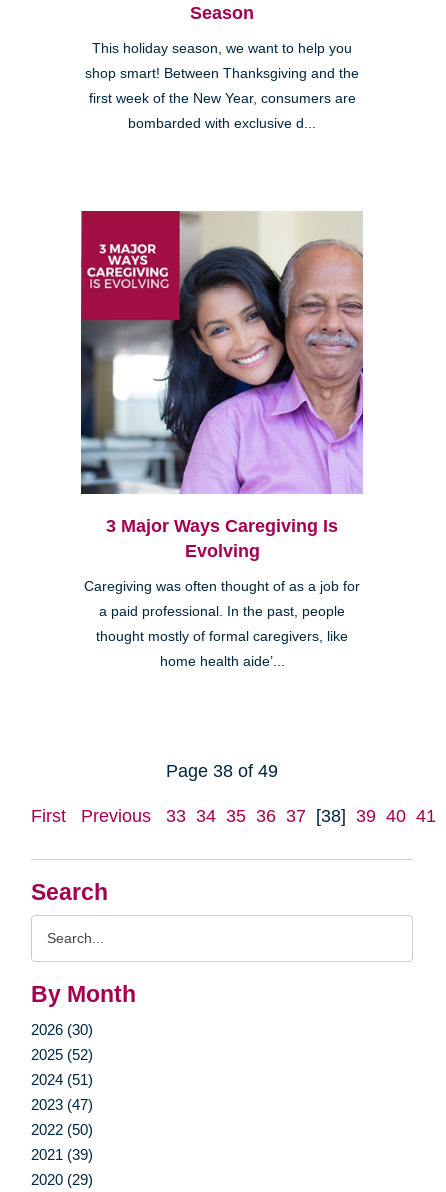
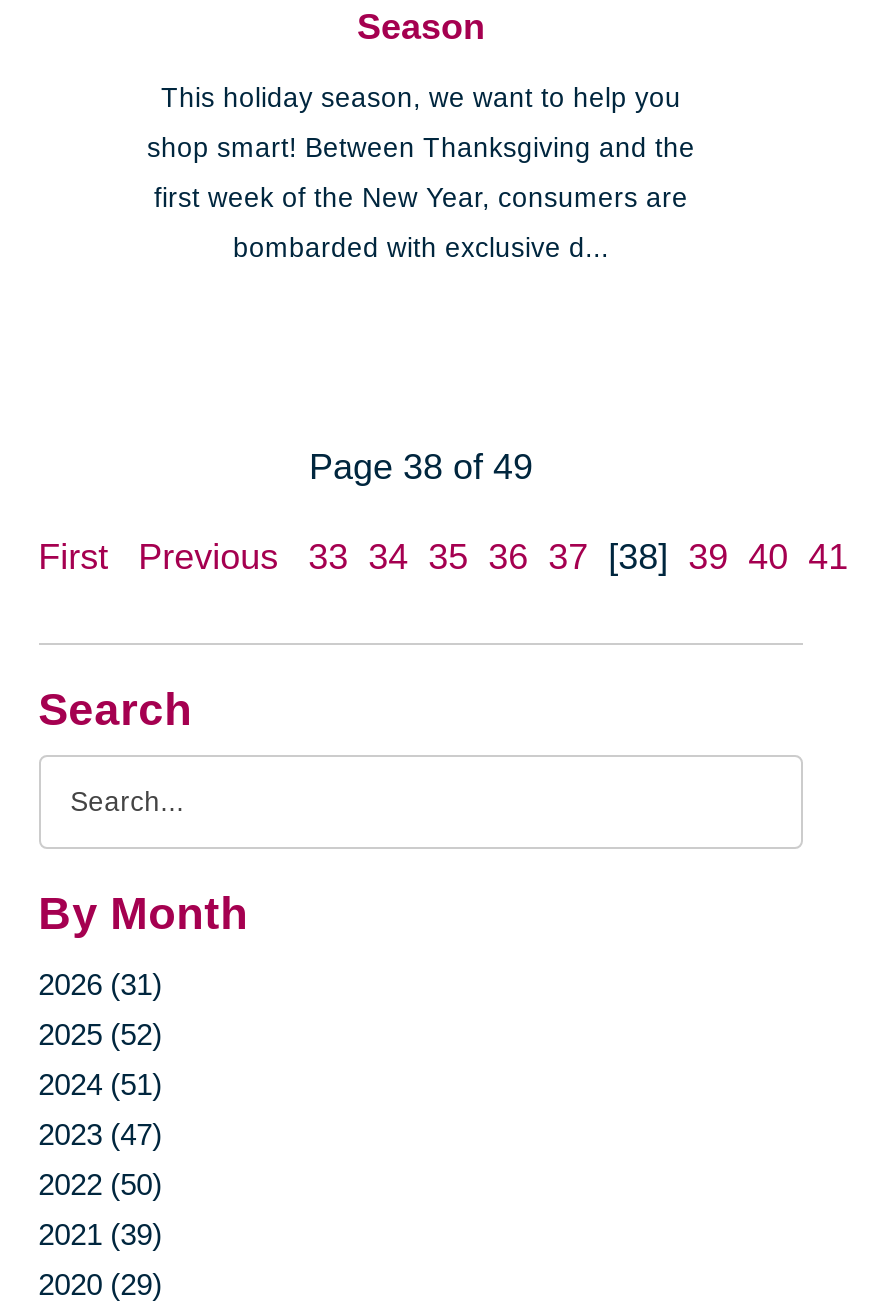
[80,210,364,669] [image] | 3 Major Ways Caregiving Is | Evolving | Caregiving was often thought of as a job for | a paid professional. In the past, people | thought mostly of formal caregivers, like | home health aide’... -> none
[31,1021,93,1038] 2026 (30) -> [38,966,162,1000] 2026 (31)

